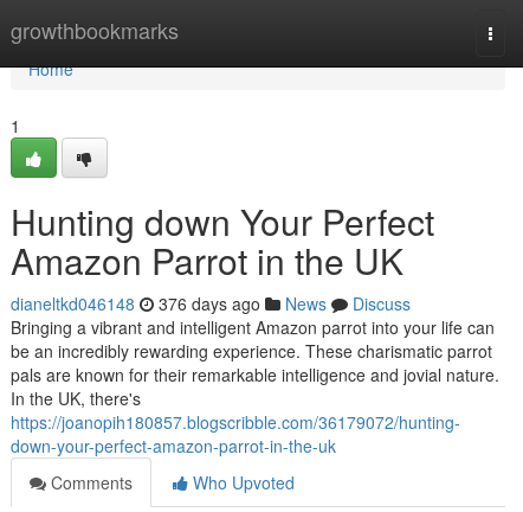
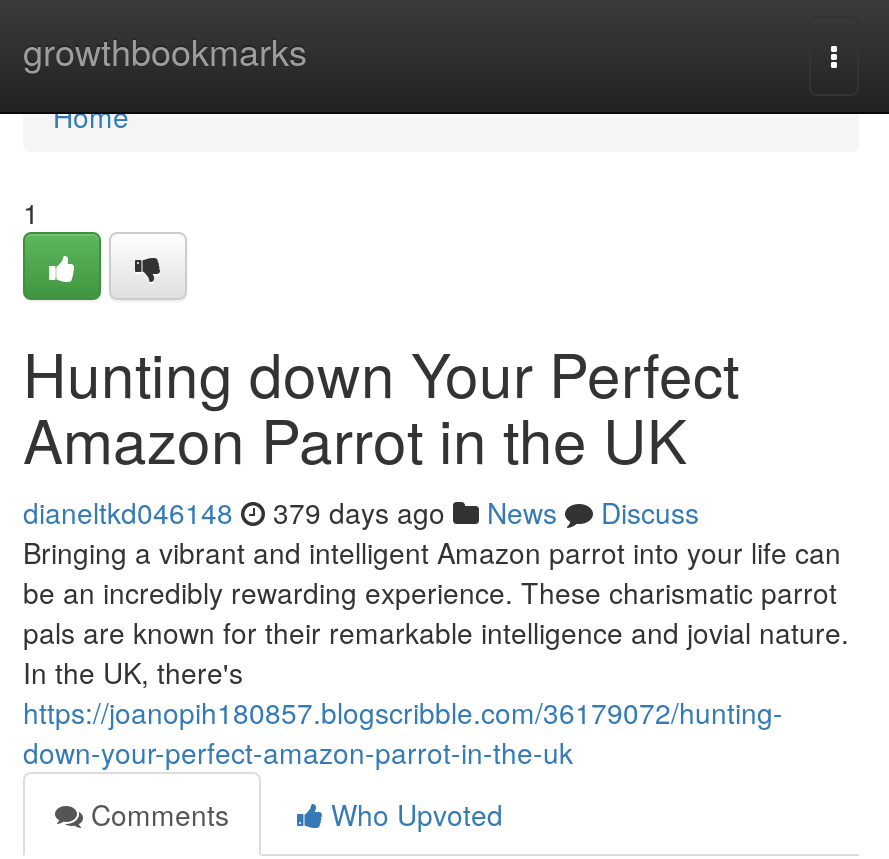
[11,292,411,315] dianeltkd046148 376 days ago News Discuss -> [23,492,699,532] dianeltkd046148 379 days ago News Discuss

